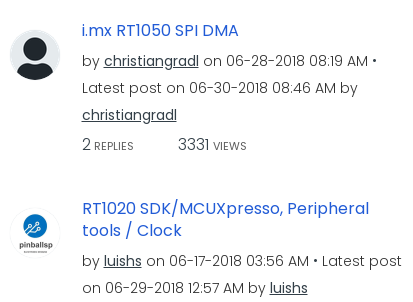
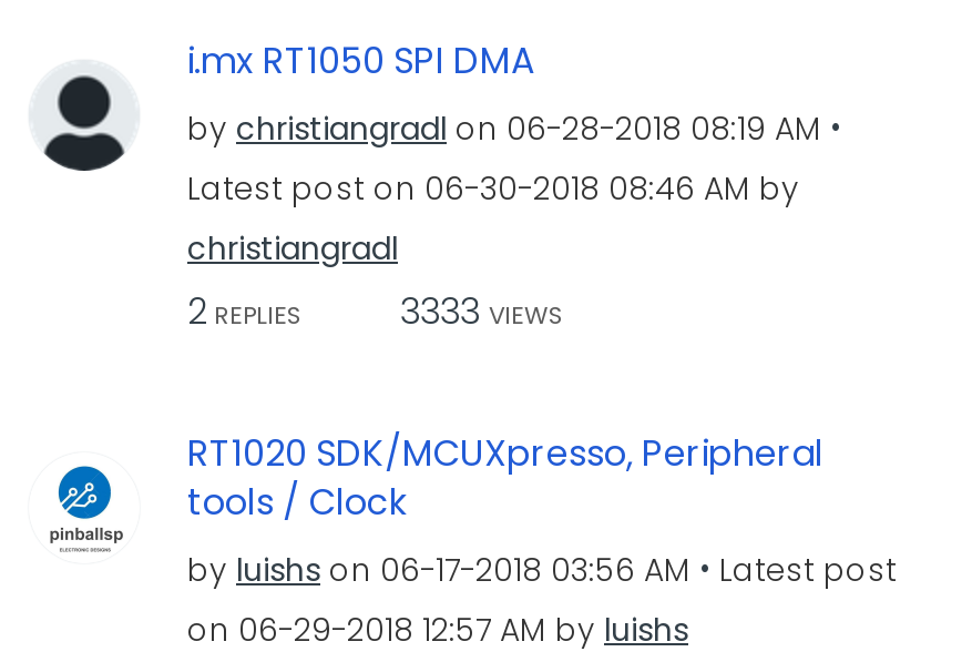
[81,132,246,155] 2 REPLIES 3331 VIEWS -> [187,286,564,337] 2 REPLIES 3333 VIEWS

